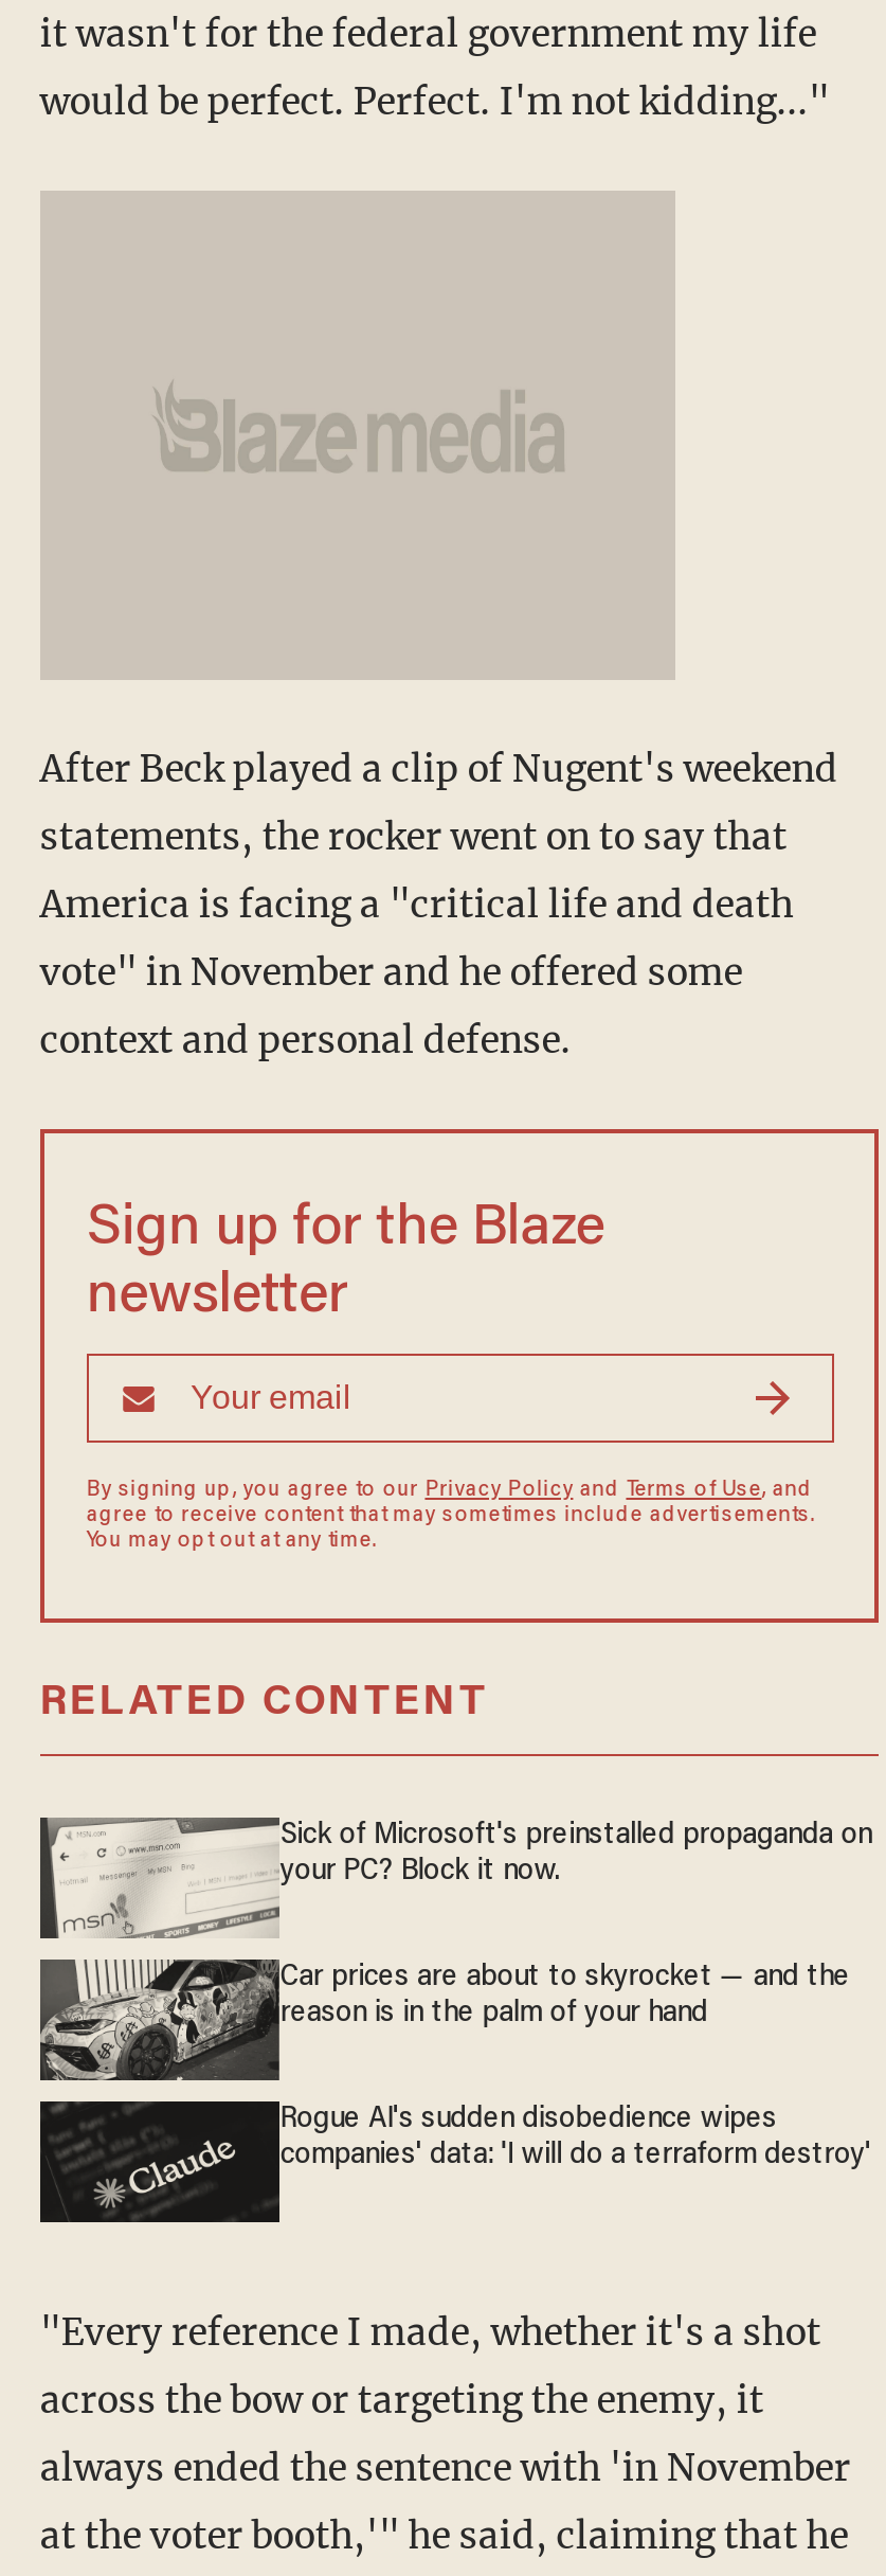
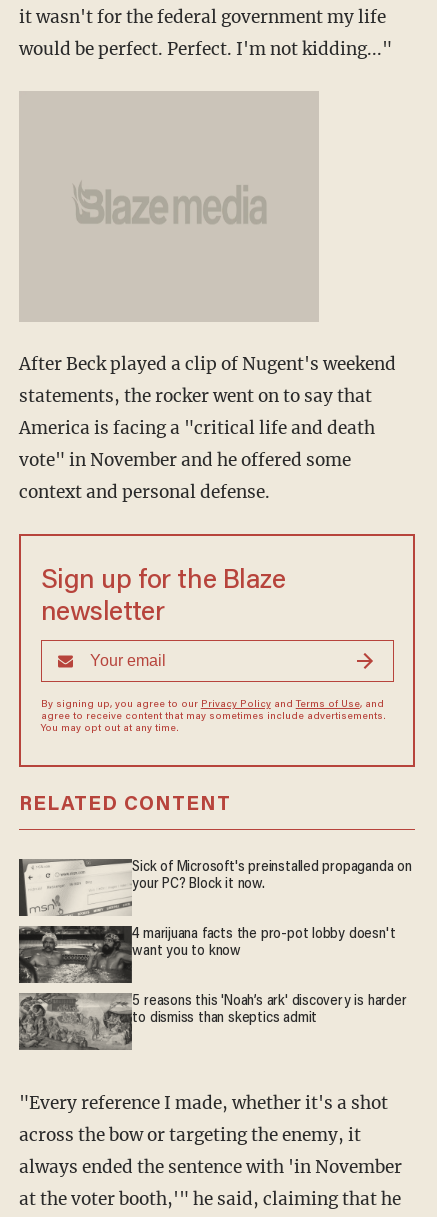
[40,1960,850,2080] [image] | Car prices are about to skyrocket — and the | reason is in the palm of your hand -> [19,925,395,984] [image] | 4 marijuana facts the pro-pot lobby doesn't | want you to know
[40,2101,871,2222] [image] | Rogue AI's sudden disobedience wipes | companies' data: 'I will do a terraform destroy' -> [18,992,407,1051] [image] | 5 reasons this 'Noah’s ark' discovery is harder | to dismiss than skeptics admit

